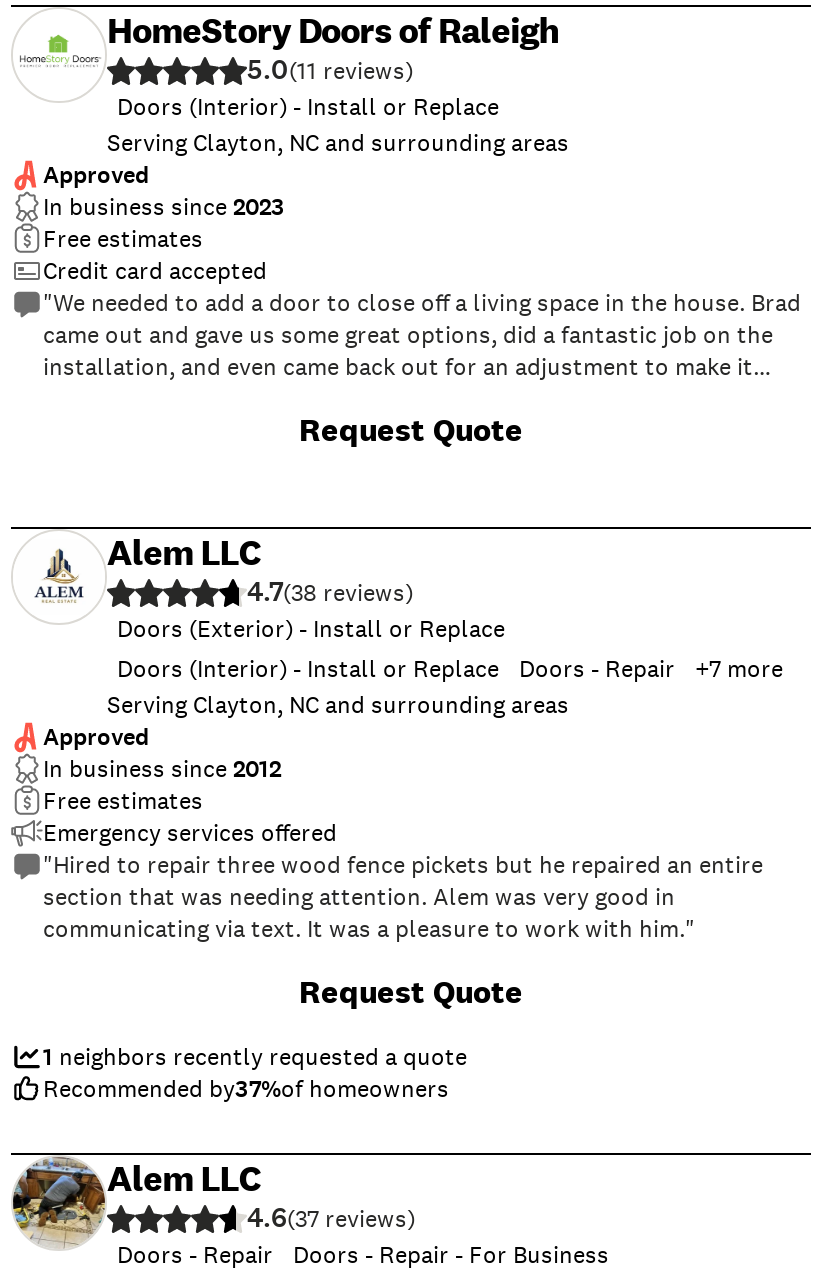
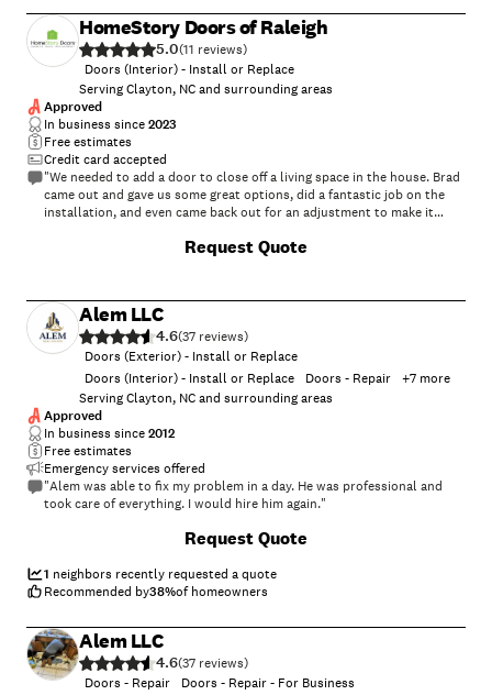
[247,573,317,611] 4.7(38 -> [156,326,195,346] 4.6(37
[43,849,763,945] "Hired to repair three wood fence pickets but he repaired an entire | section that was needing attention. Alem was very good in | communicating via text. It was a pleasure to work with him." -> [44,477,443,512] "Alem was able to fix my problem in a day. He was professional and | took care of everything. I would hire him again."
[43,1073,449,1105] Recommended by37%of homeowners -> [44,583,268,600] Recommended by38%of homeowners

